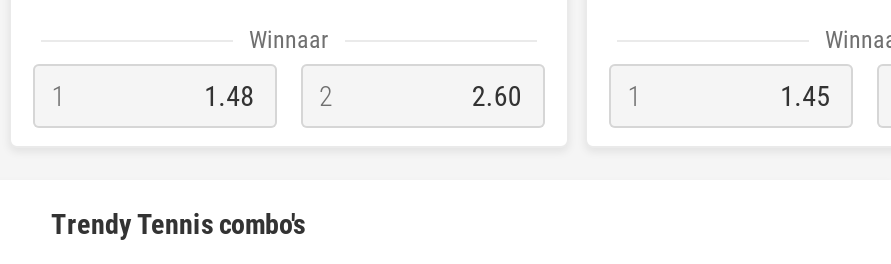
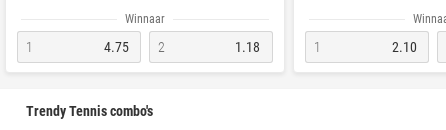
[204,79,254,111] 1.48 -> [104,38,129,54] 4.75
[472,79,522,111] 2.60 -> [235,38,260,54] 1.18
[780,79,830,111] 1.45 -> [392,38,417,54] 2.10

